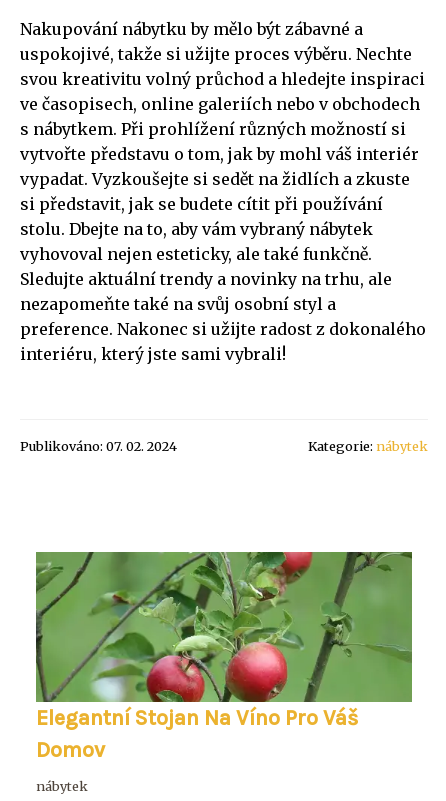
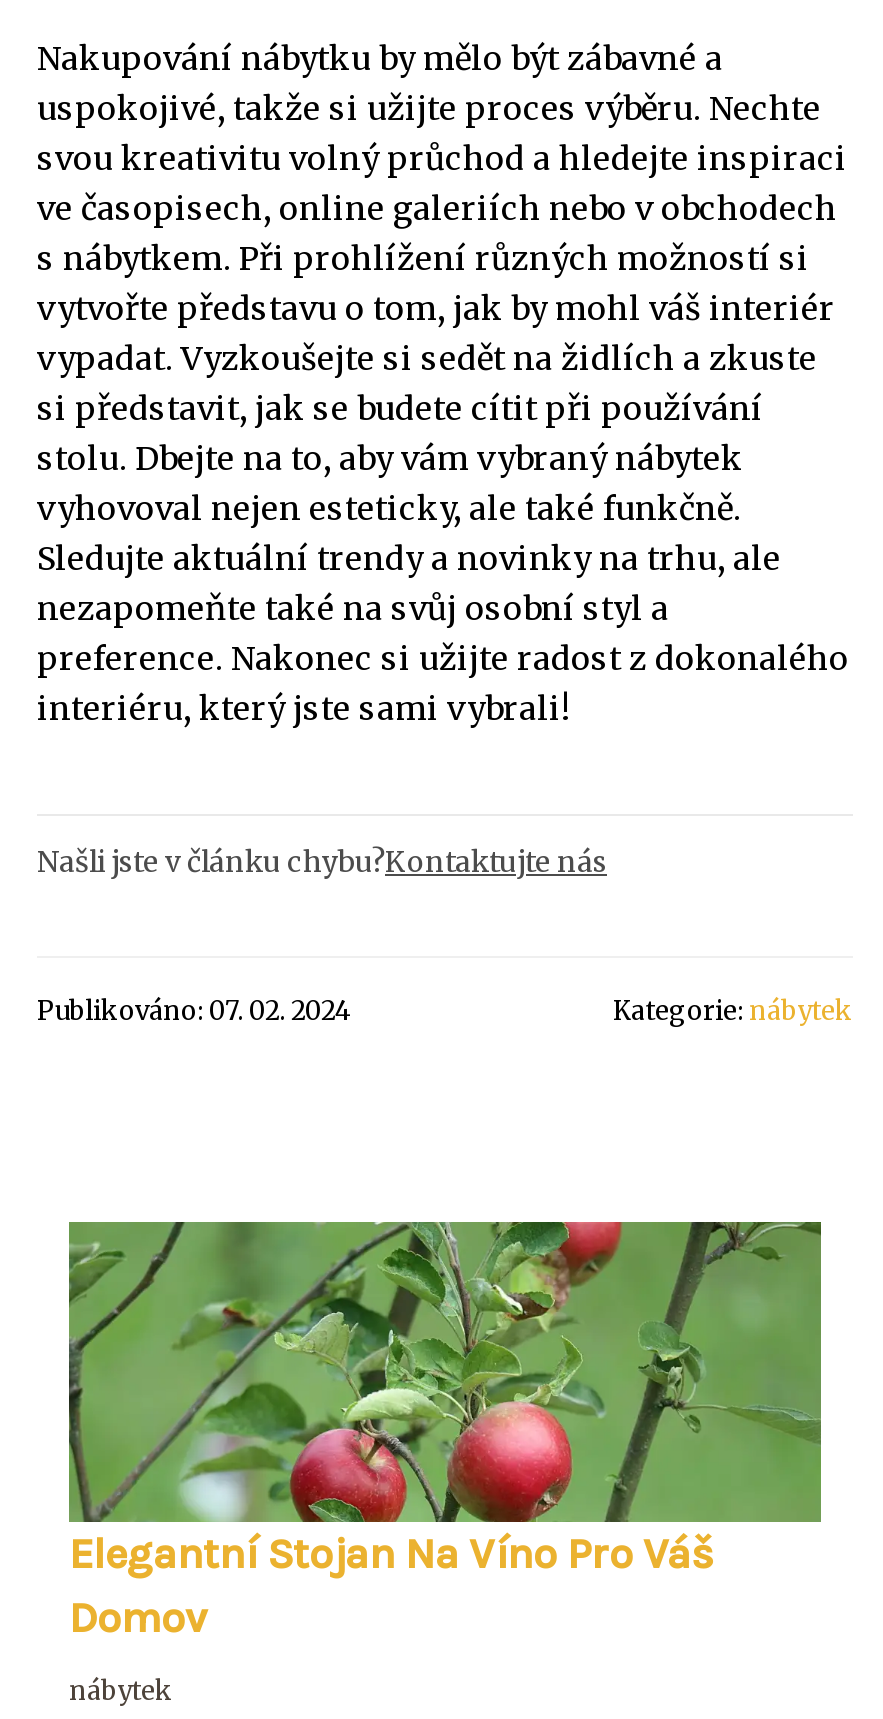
none -> [37,844,607,880] Našli jste v článku chybu?Kontaktujte nás

